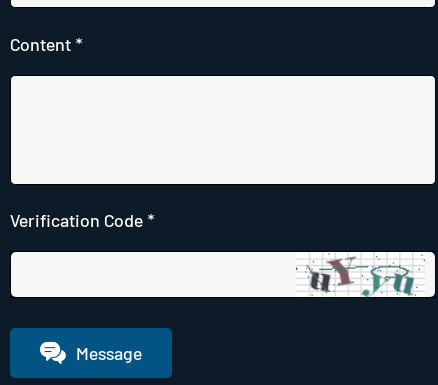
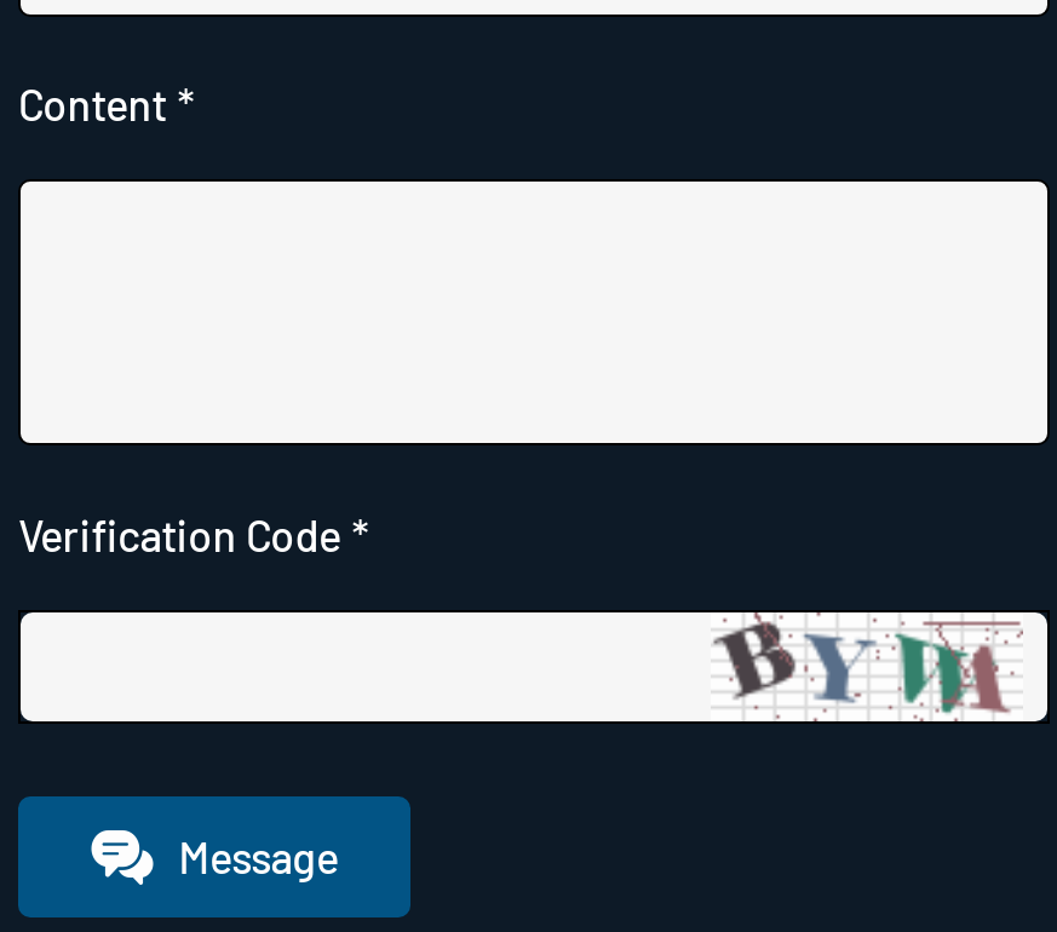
[295,253,421,298] [image] -> [713,612,1018,721] [image]

